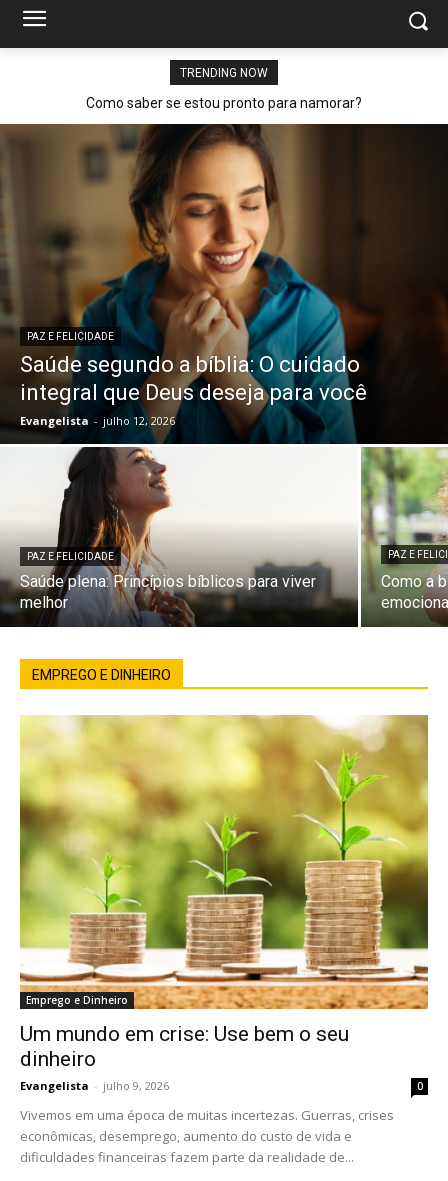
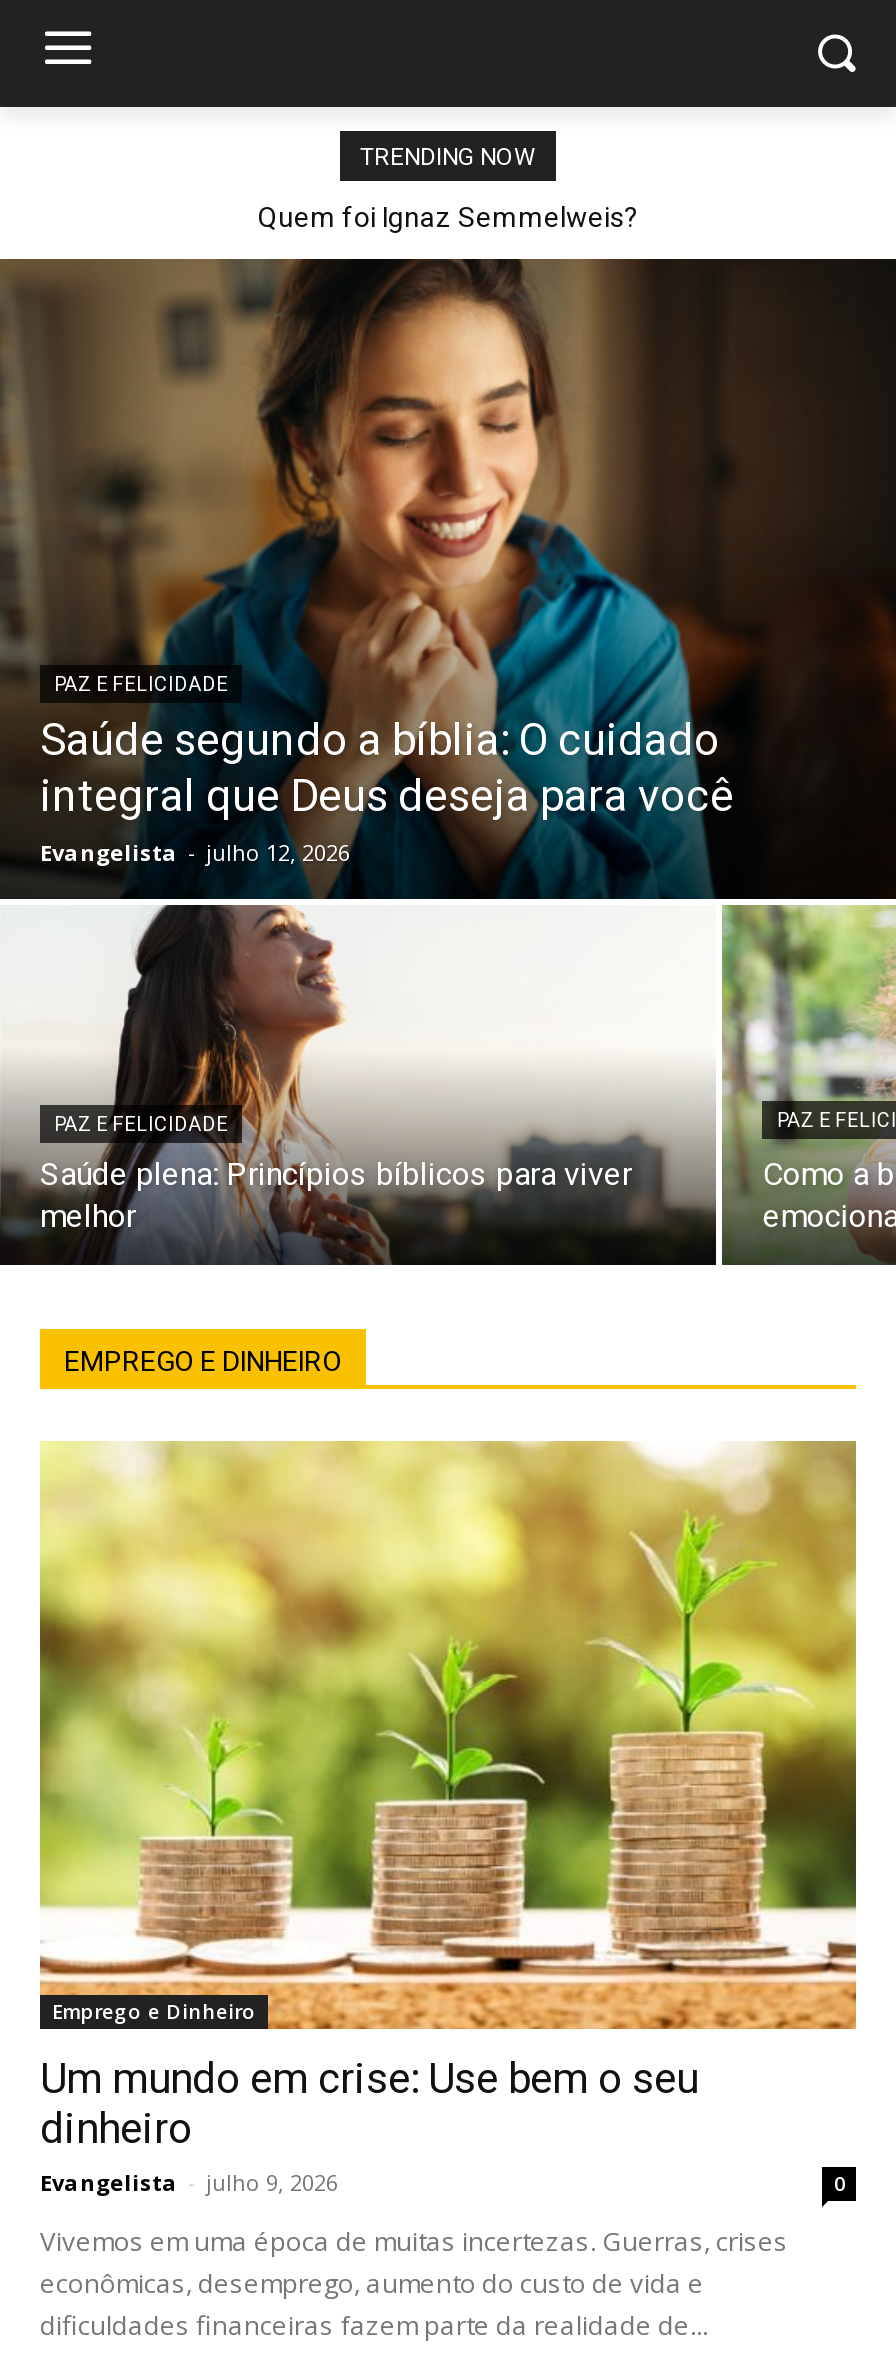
[86,95,362,111] Como saber se estou pronto para namorar? -> [258,201,638,233] Quem foi Ignaz Semmelweis?

